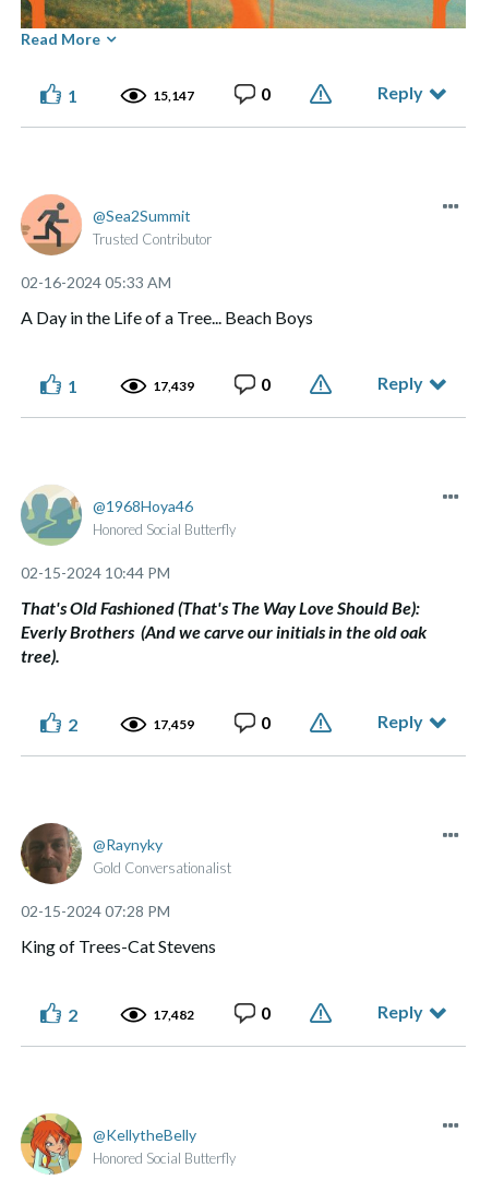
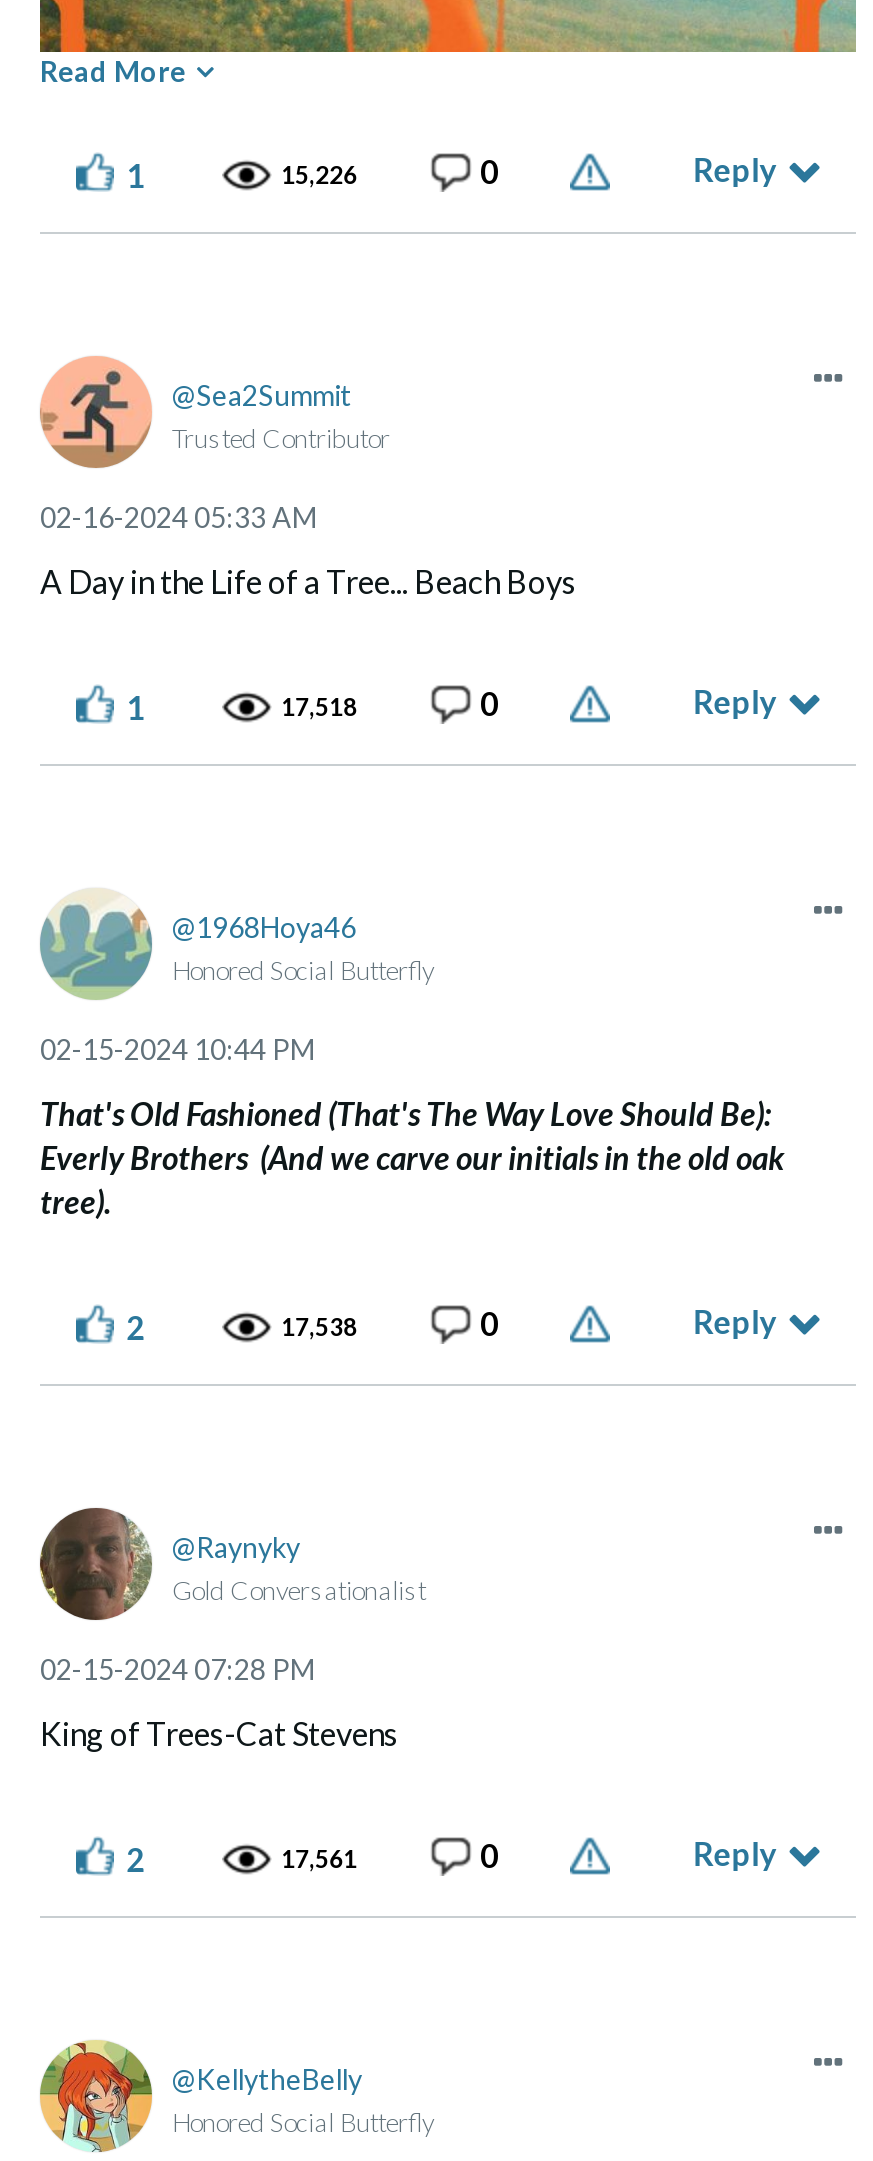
[152,87,194,103] 15,147 -> [281,159,357,189] 15,226
[152,377,194,394] 17,439 -> [281,691,357,721] 17,518
[152,716,194,732] 17,459 -> [281,1311,357,1341] 17,538
[152,1006,194,1022] 17,482 -> [281,1843,357,1873] 17,561

